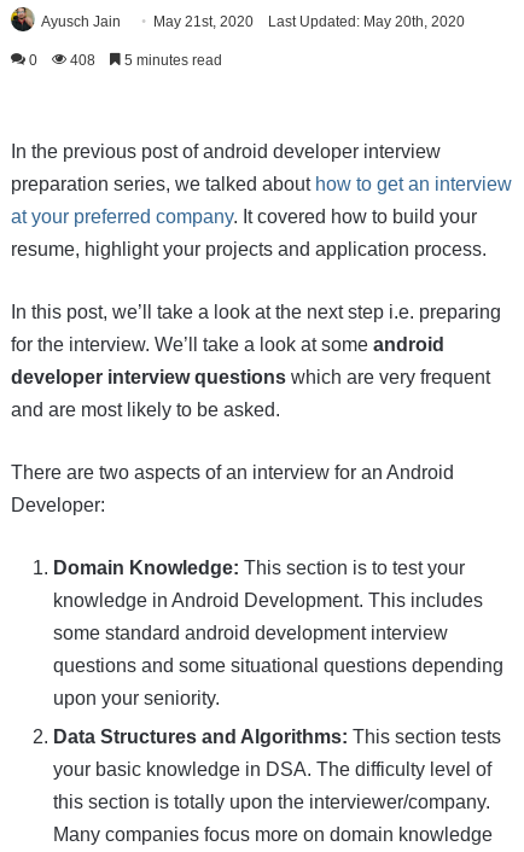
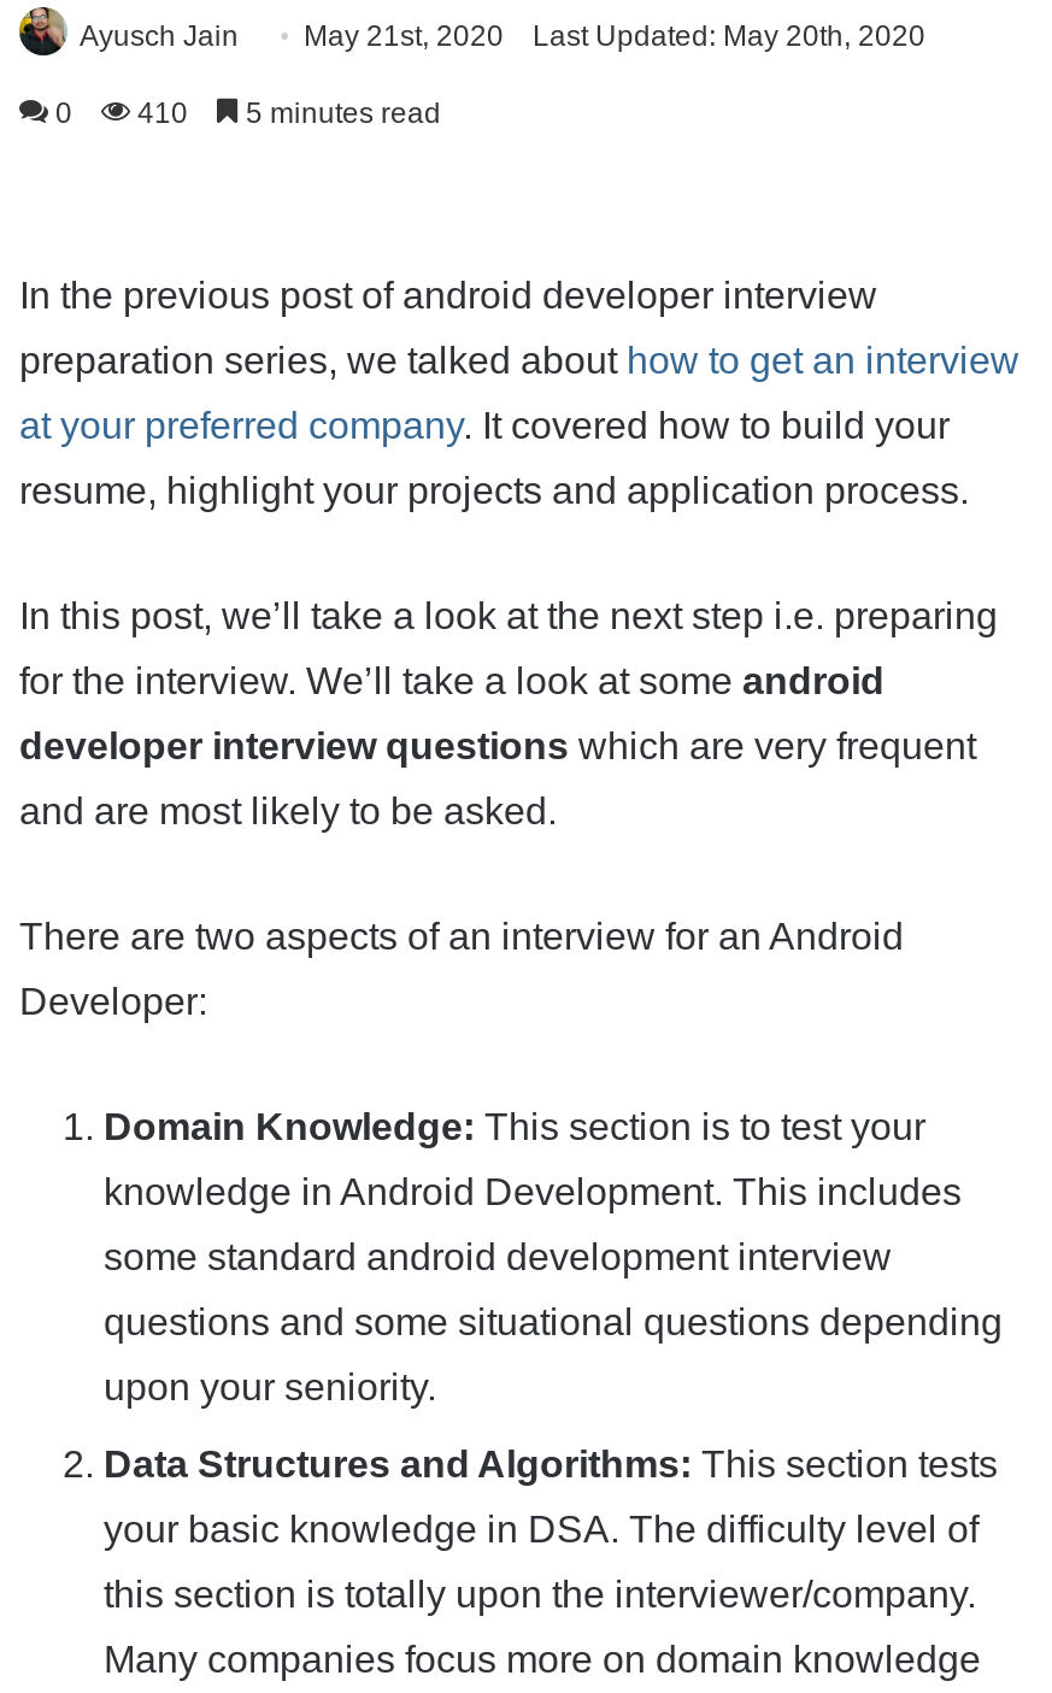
[29,52,222,69] 0 408 5 minutes read -> [55,96,441,130] 0 410 5 minutes read

